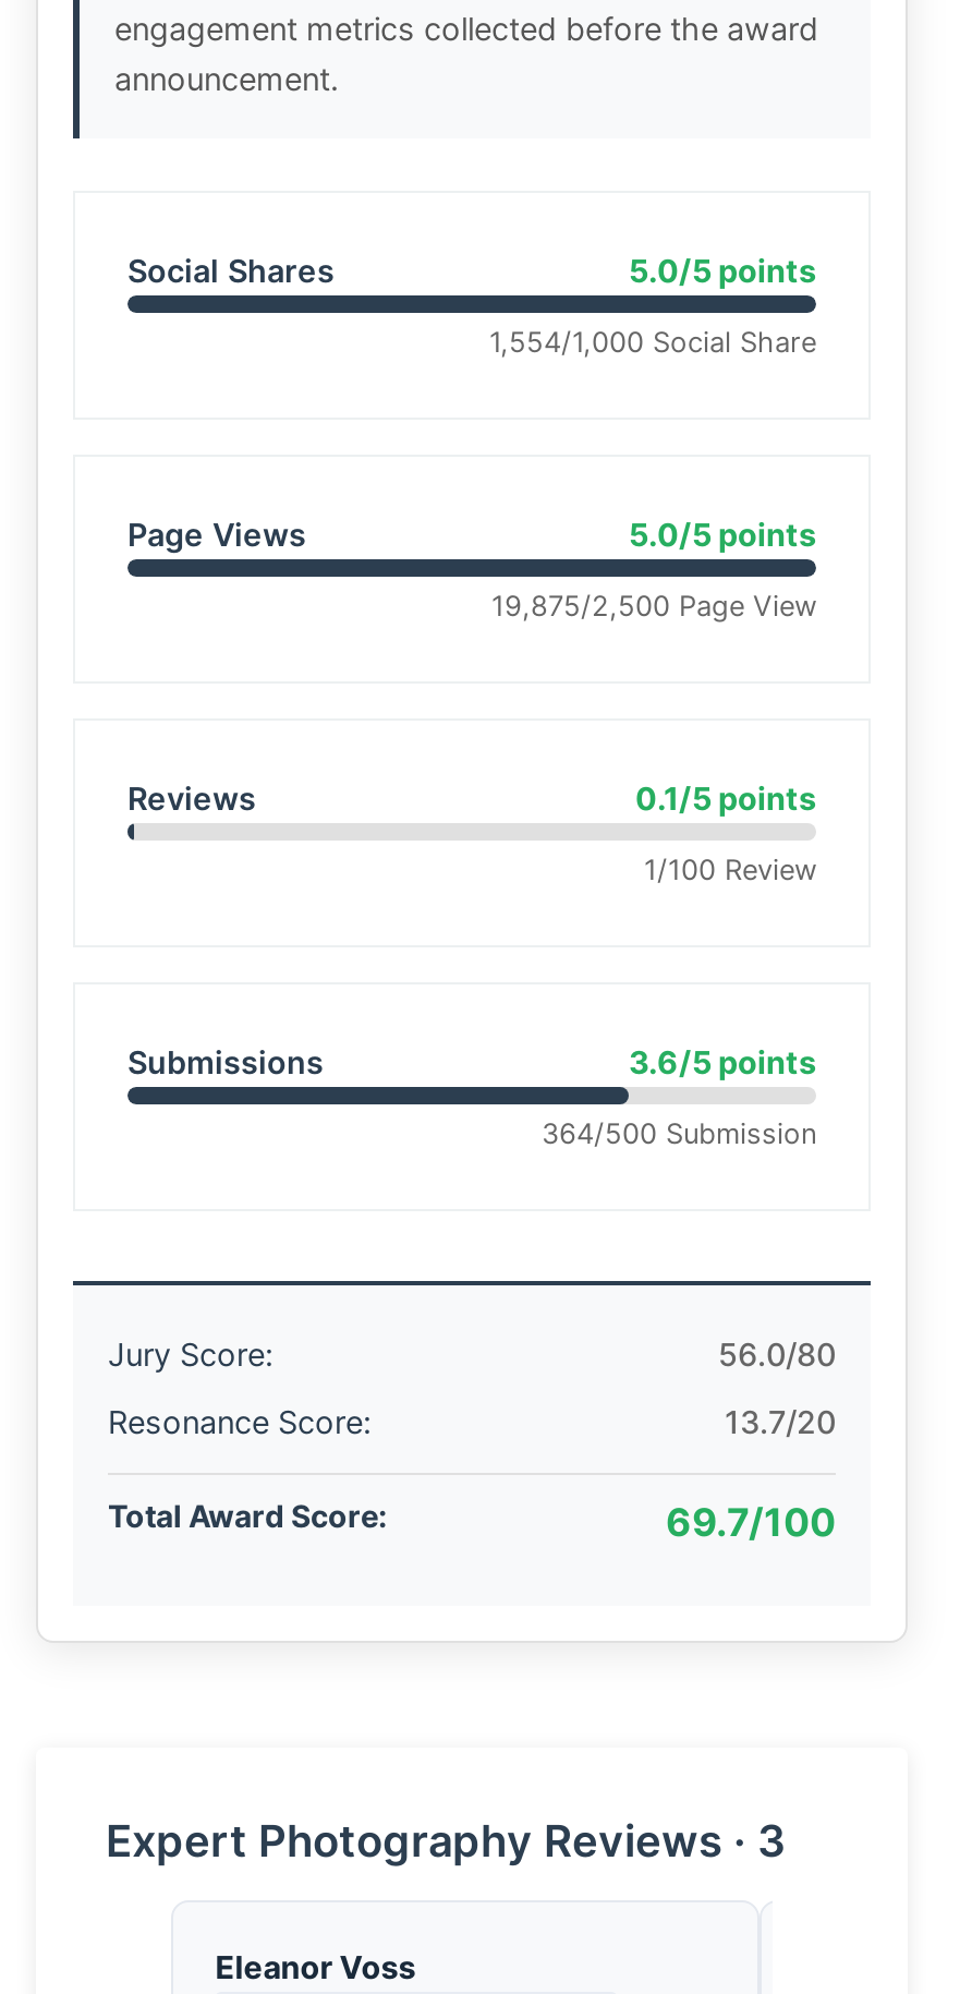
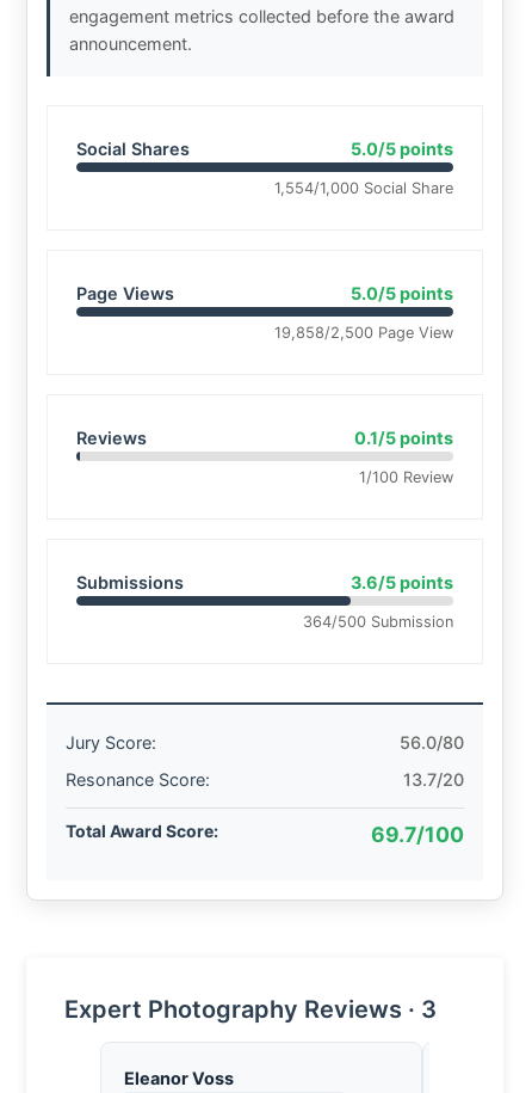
[491,590,816,623] 19,875/2,500 Page View -> [274,324,453,342] 19,858/2,500 Page View

